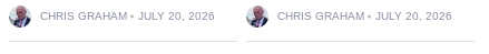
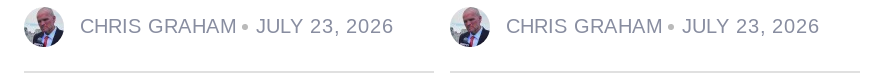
[40,10,215,22] CHRIS GRAHAM JULY 20, 2026 -> [80,15,394,37] CHRIS GRAHAM JULY 23, 2026
[277,10,452,22] CHRIS GRAHAM JULY 20, 2026 -> [506,15,820,37] CHRIS GRAHAM JULY 23, 2026

